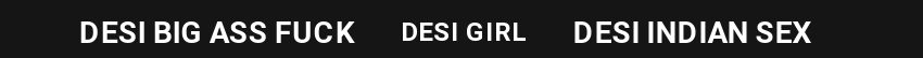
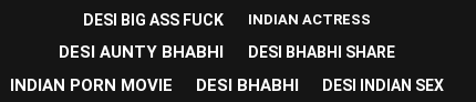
[401,16,527,46] DESI GIRL -> [10,11,395,95] INDIAN ACTRESS | DESI AUNTY BHABHI | DESI BHABHI SHARE | INDIAN PORN MOVIE | DESI BHABHI

